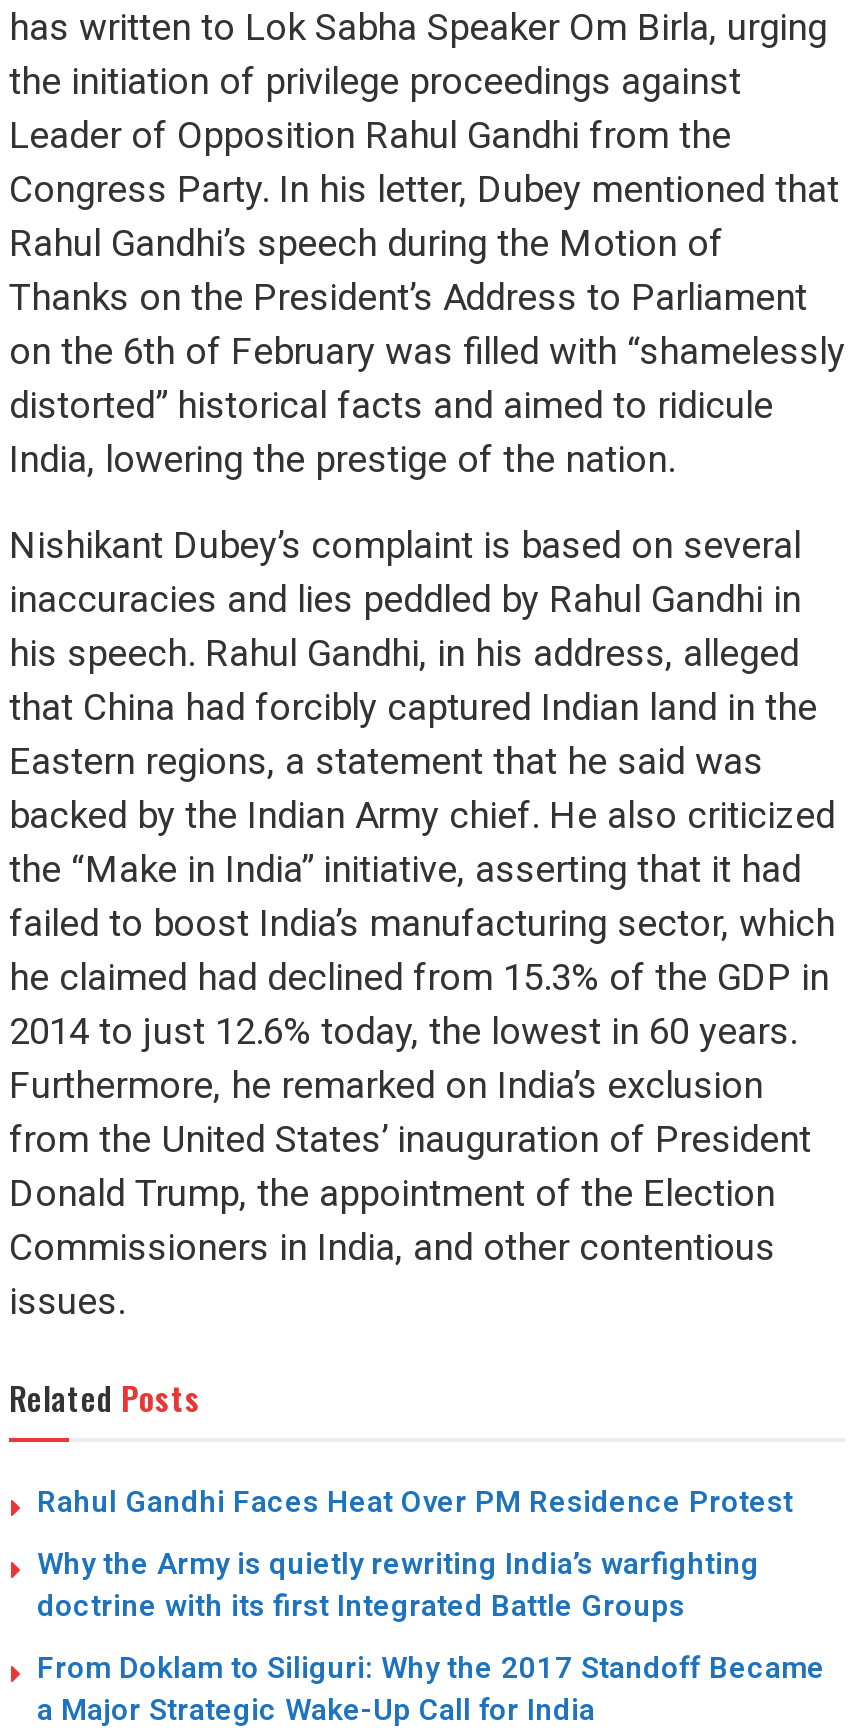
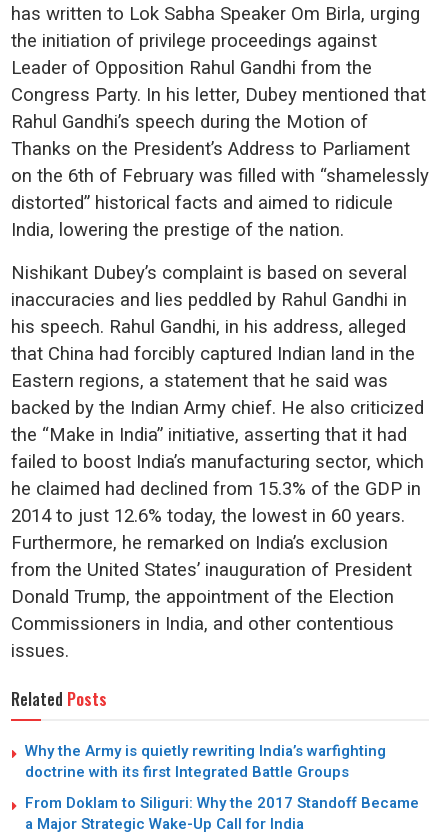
[37,1480,793,1524] Rahul Gandhi Faces Heat Over PM Residence Protest -> none

